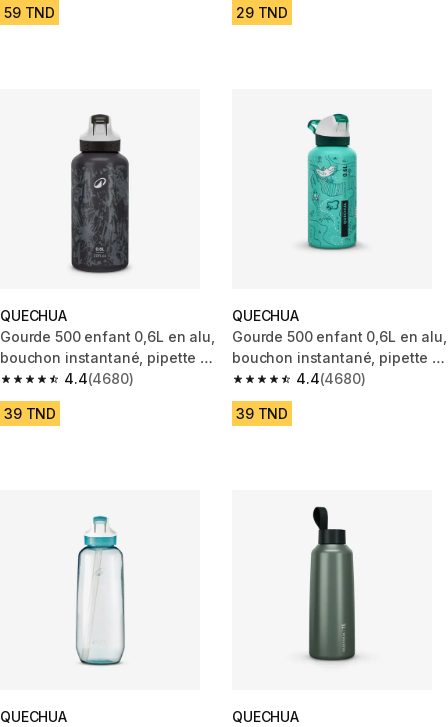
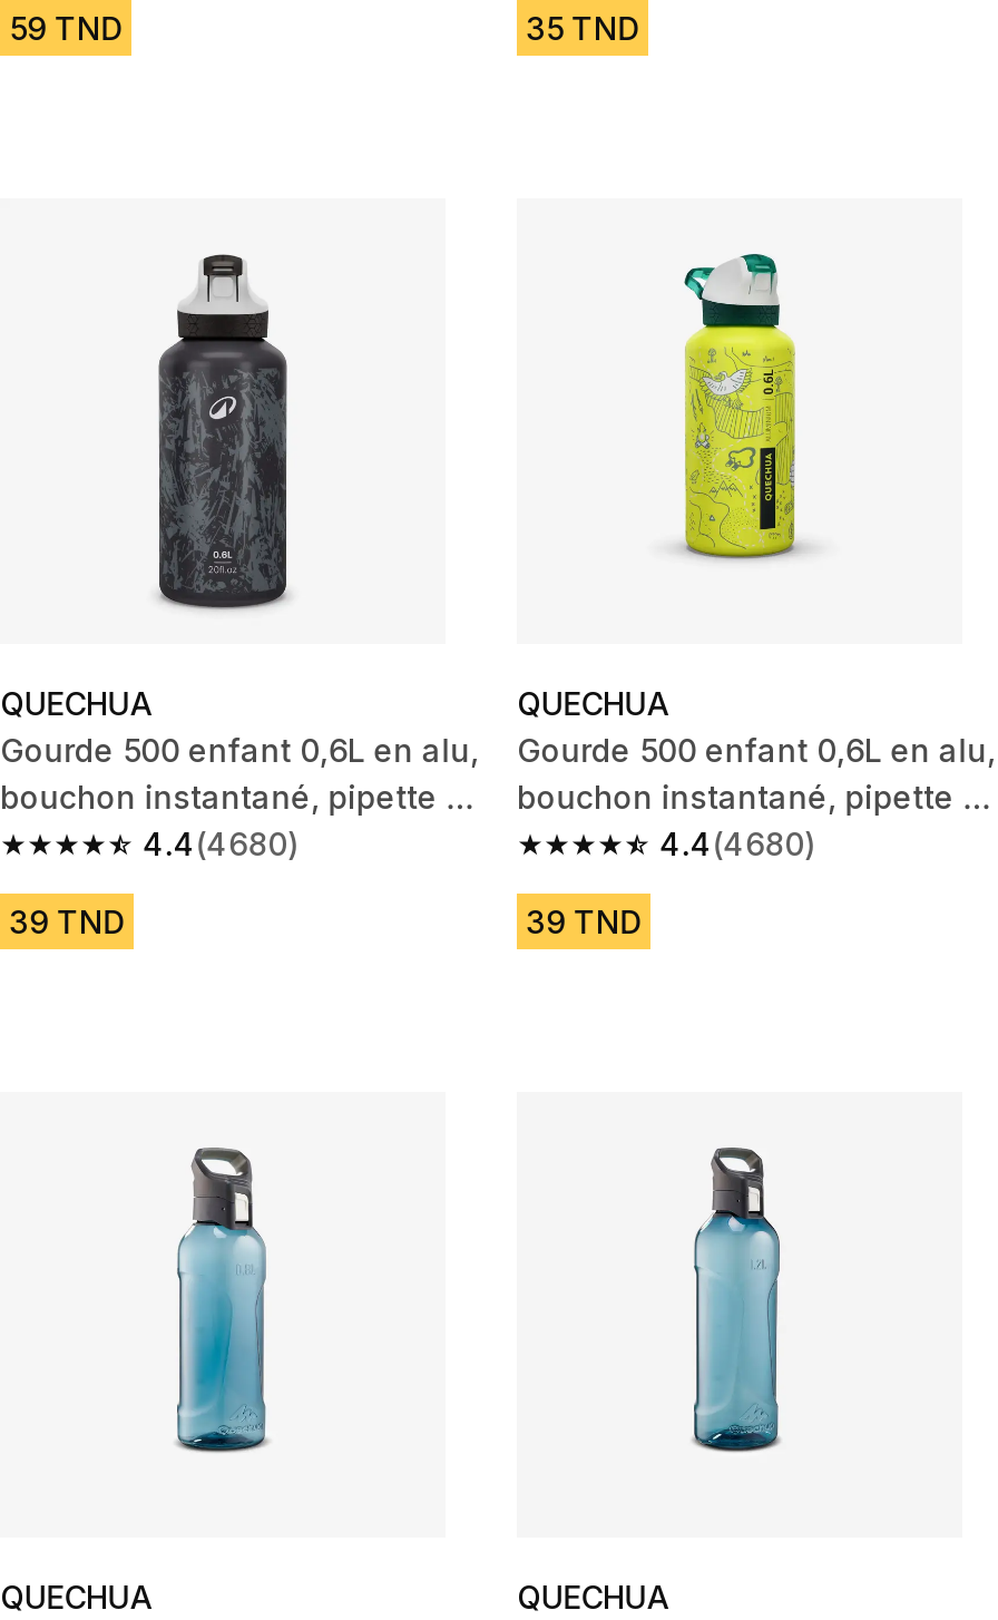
[236,4,288,21] 29 TND -> [526,9,640,47] 35 TND
[307,145,357,250] [image] -> [684,323,795,559] [image]
[306,506,359,664] [image] -> [684,1130,795,1477] [image]
[75,515,126,667] [image] -> [169,1145,278,1484] [image]

